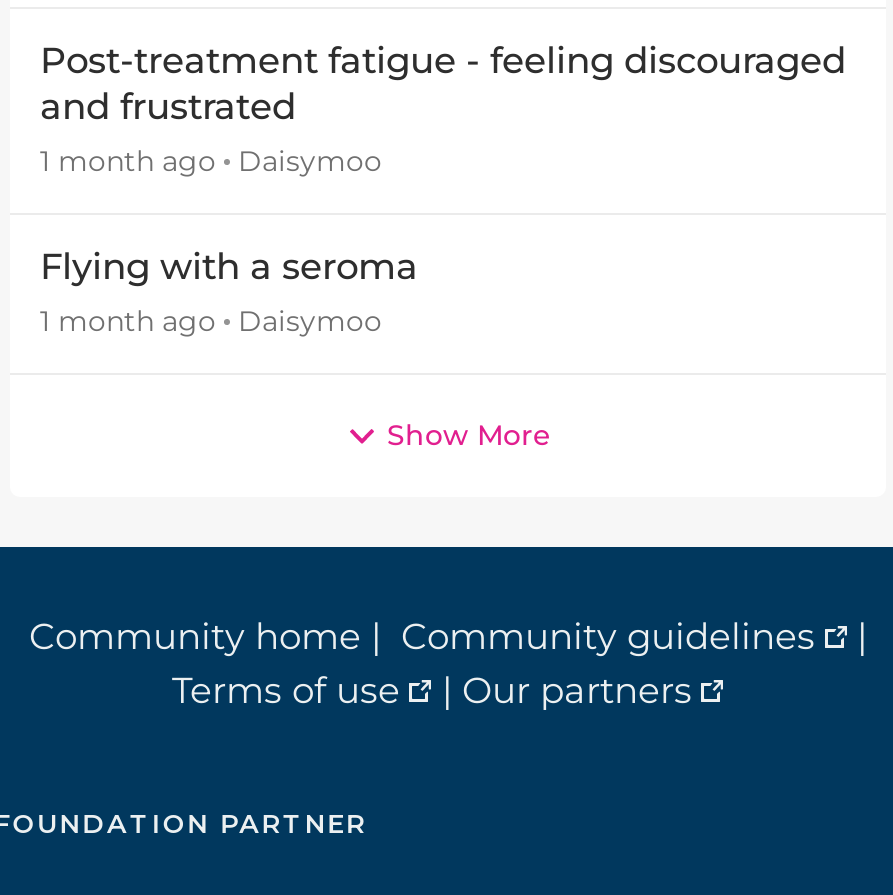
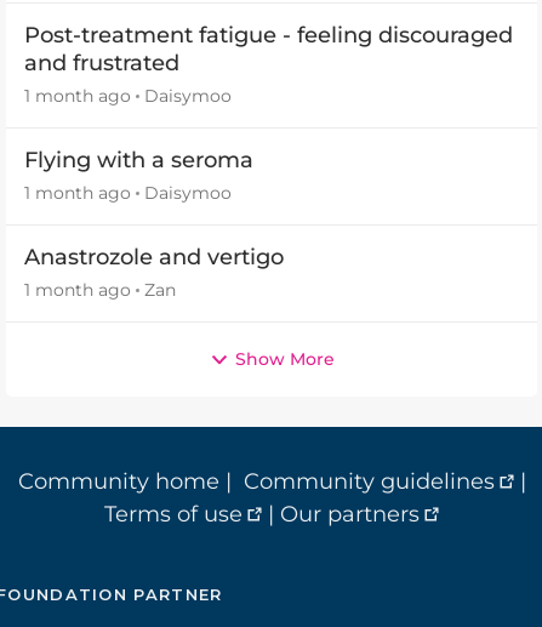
none -> [24,244,284,301] Anastrozole and vertigo | 1 month ago | Zan

